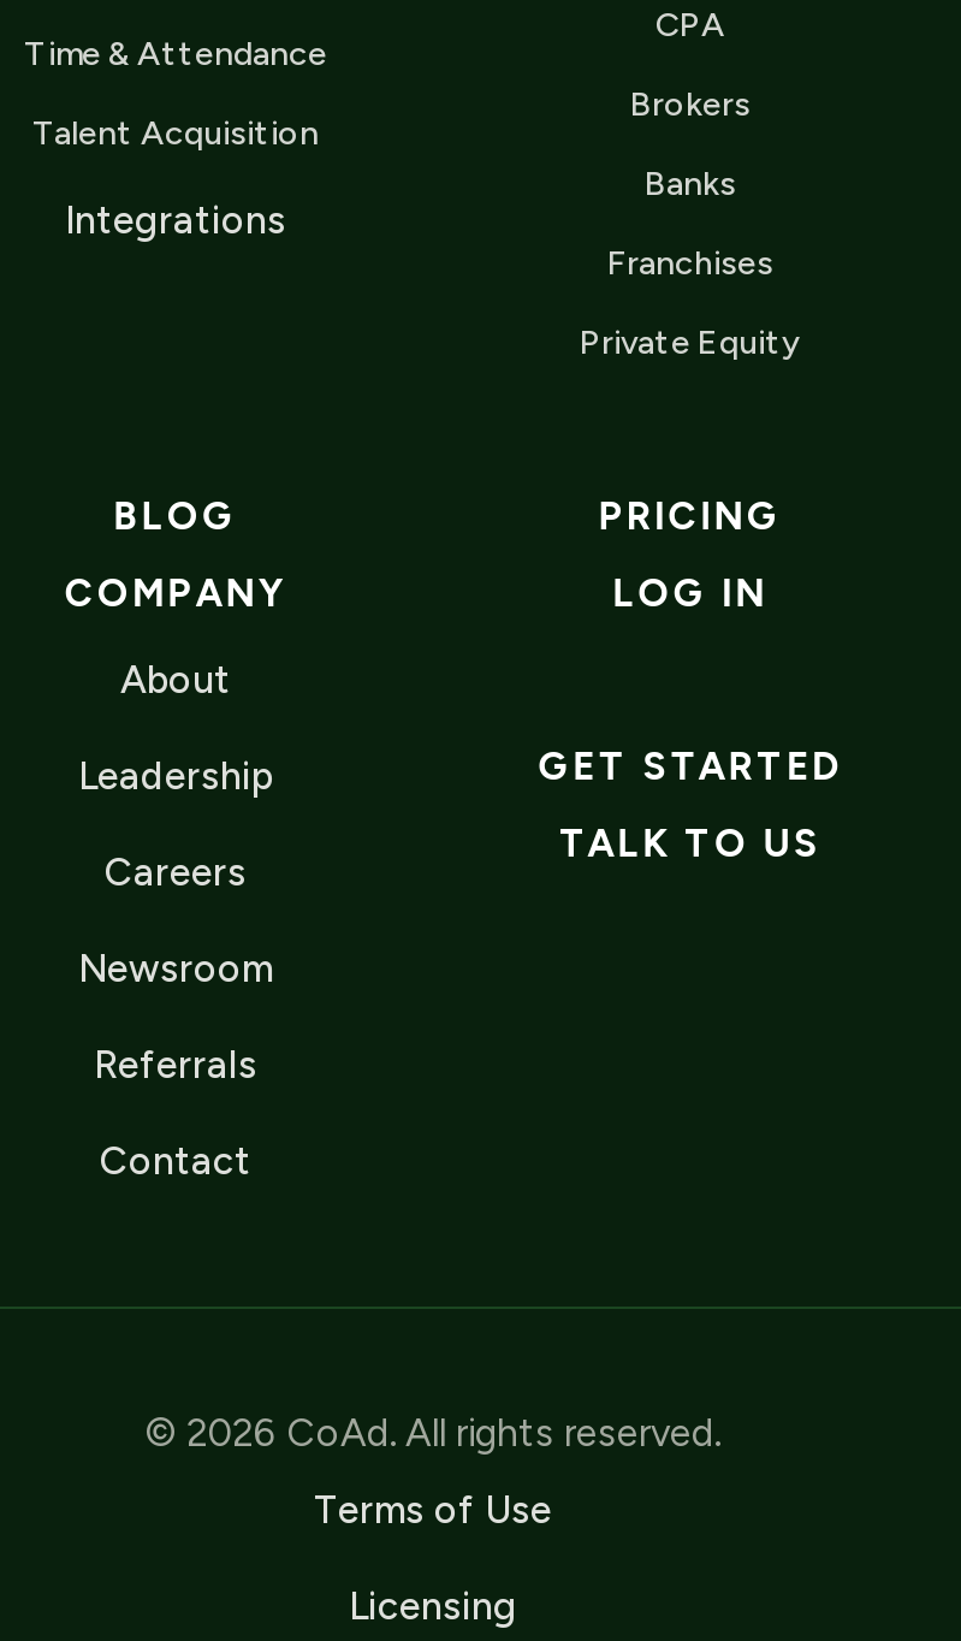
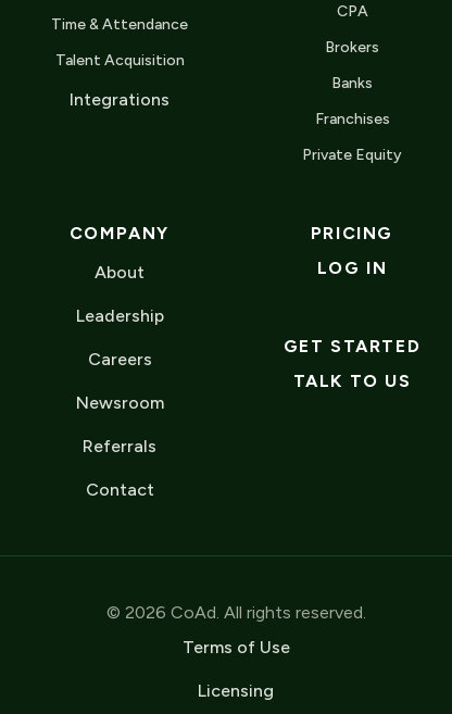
[114,493,237,539] BLOG -> none

